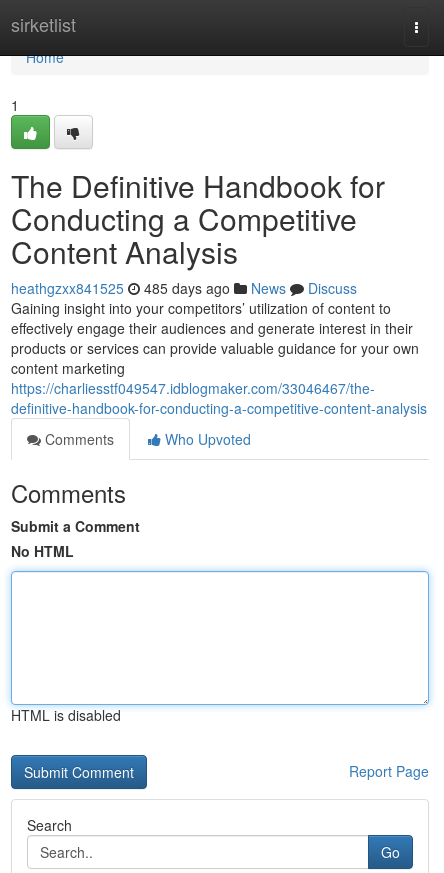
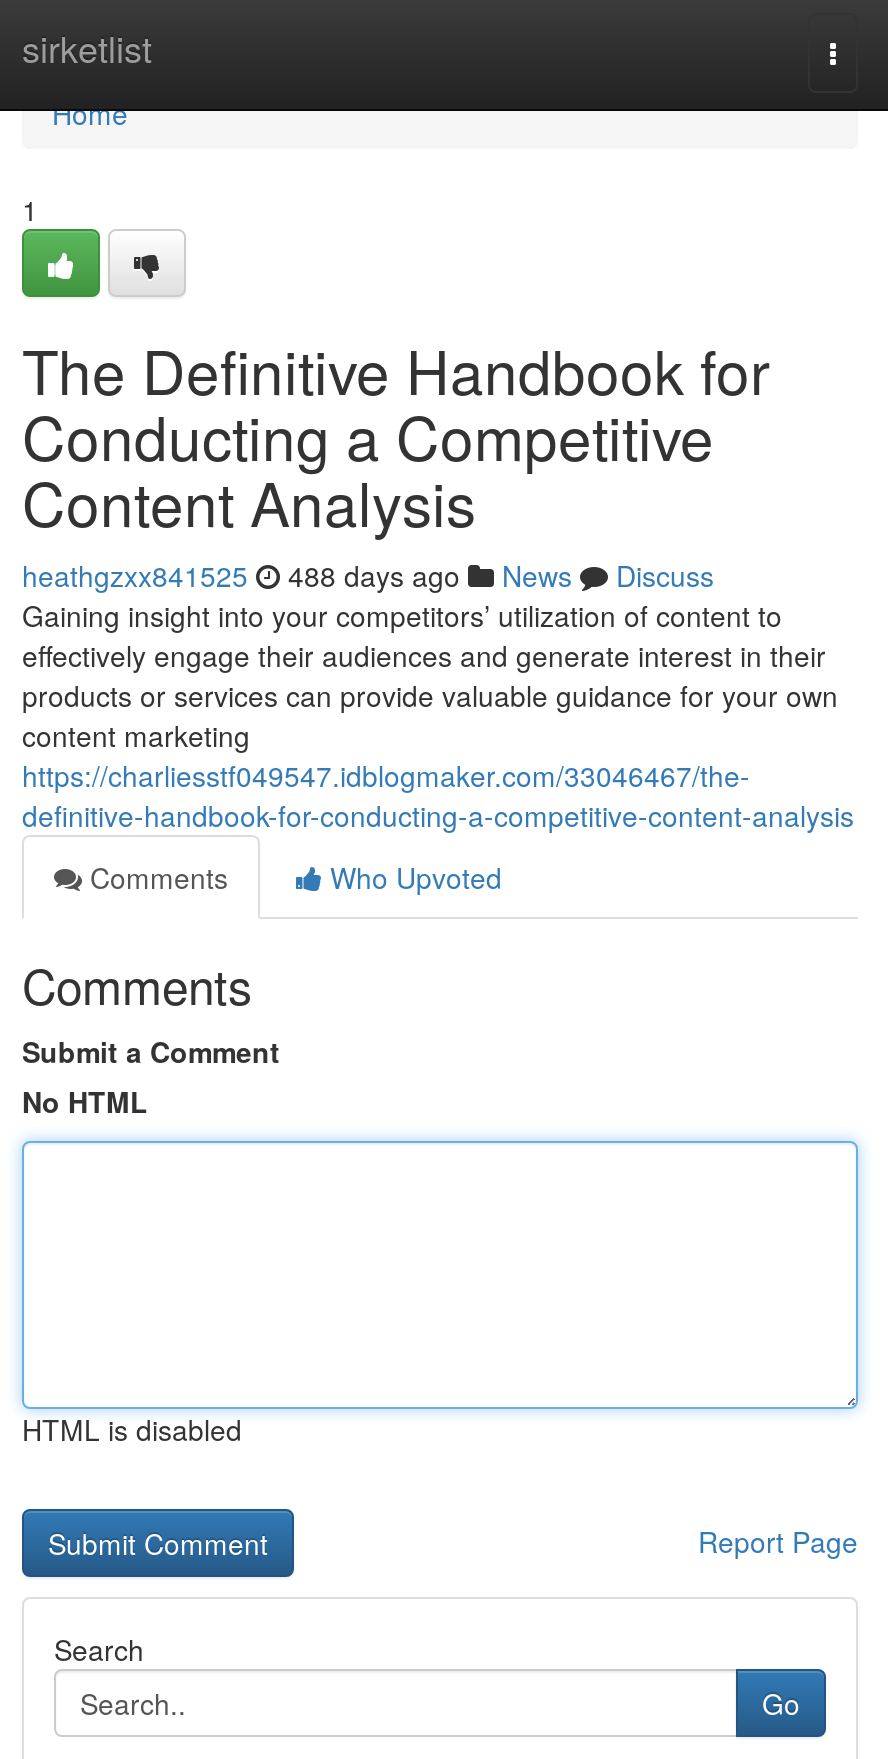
[11,278,357,298] heathgzxx841525 485 days ago News Discuss -> [22,555,714,595] heathgzxx841525 488 days ago News Discuss

